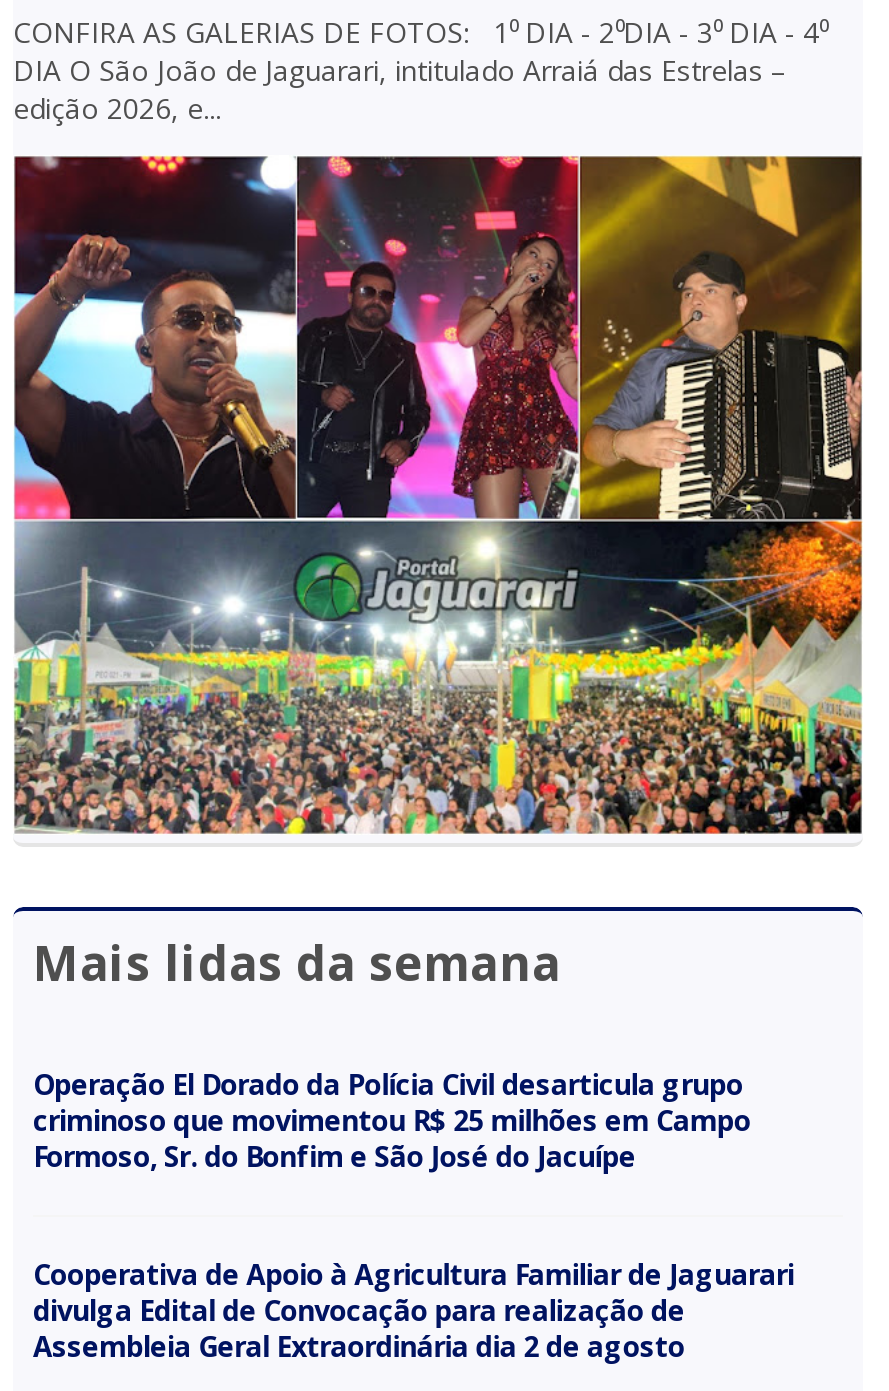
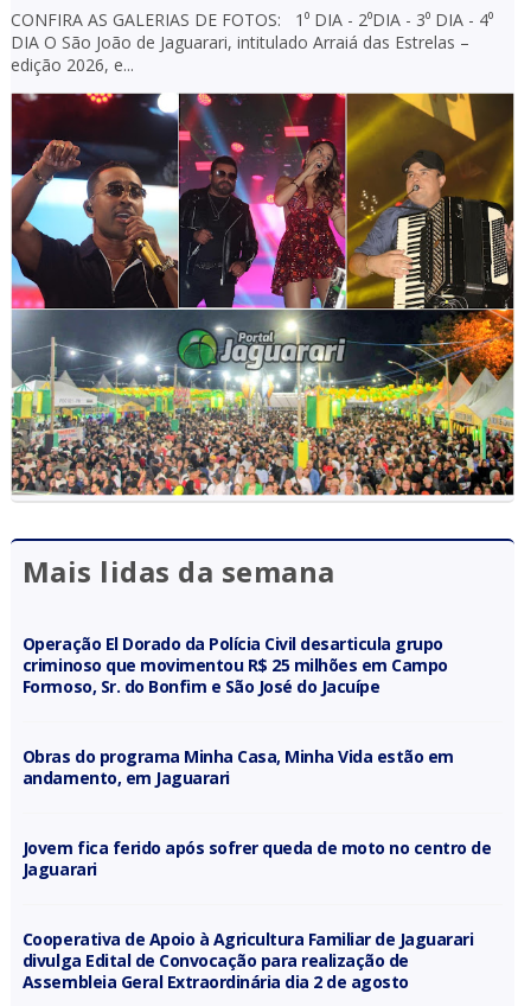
none -> [23,745,491,880] Obras do programa Minha Casa, Minha Vida estão em | andamento, em Jaguarari | Jovem fica ferido após sofrer queda de moto no centro de | Jaguarari

